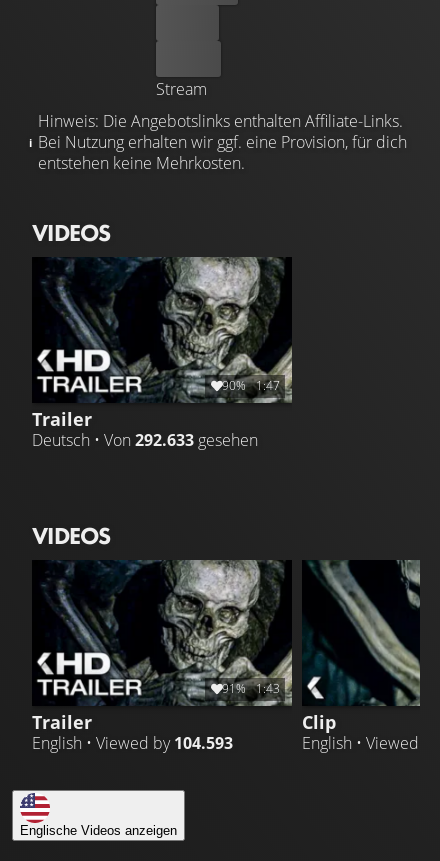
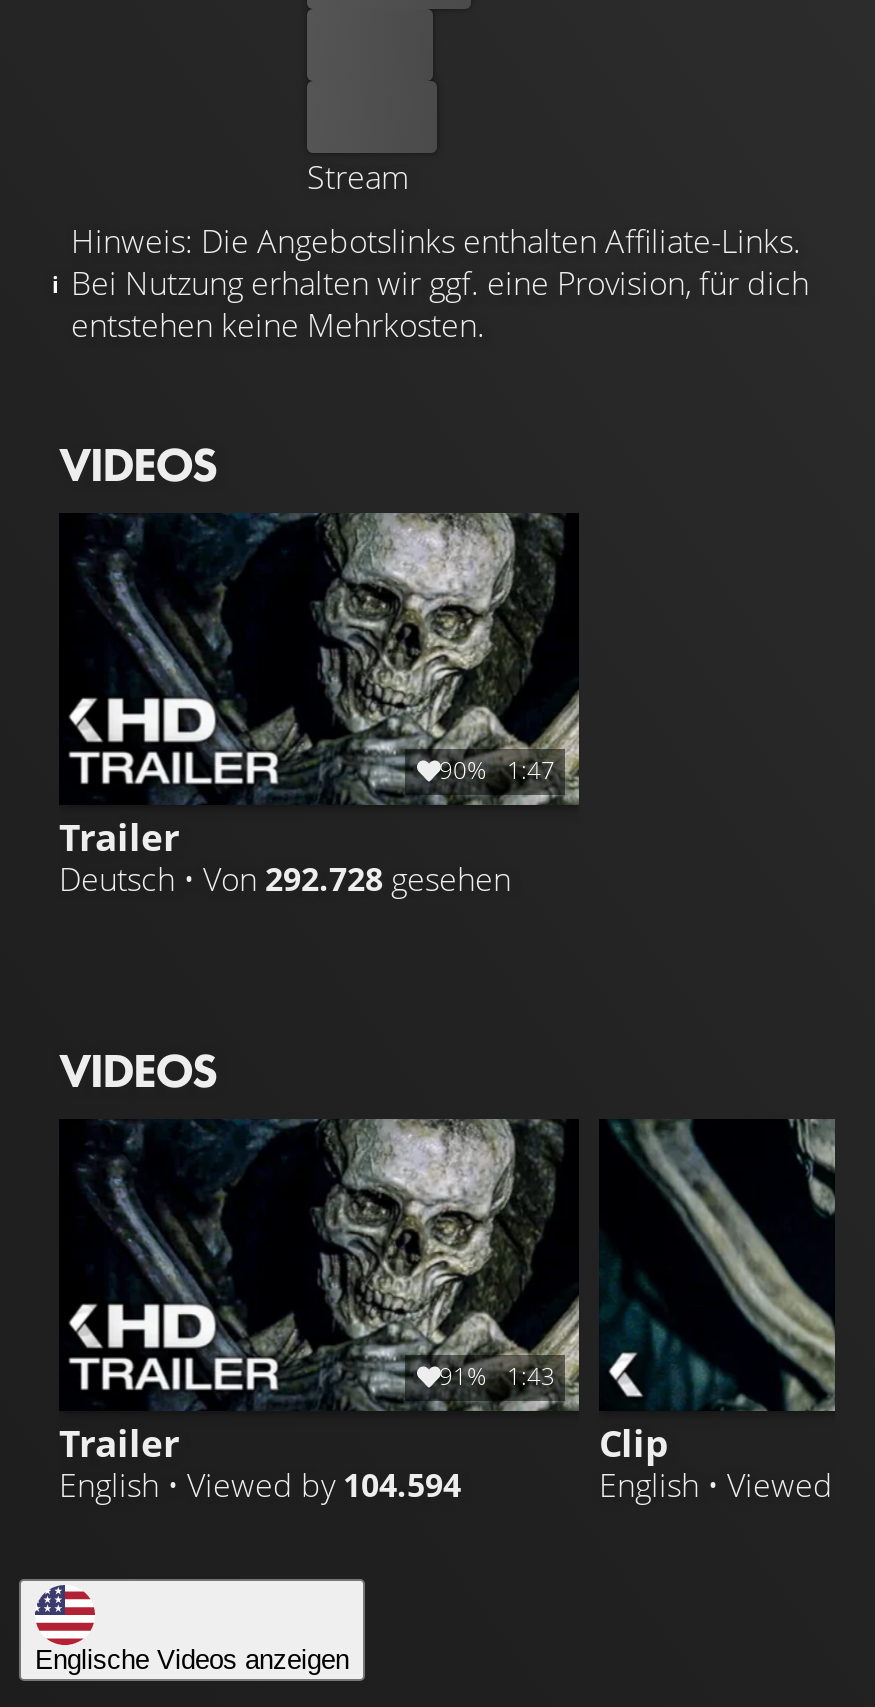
[32,429,258,451] Deutsch • Von 292.633 gesehen -> [59,857,511,901] Deutsch • Von 292.728 gesehen
[32,732,233,754] English • Viewed by 104.593 -> [59,1463,461,1507] English • Viewed by 104.594

